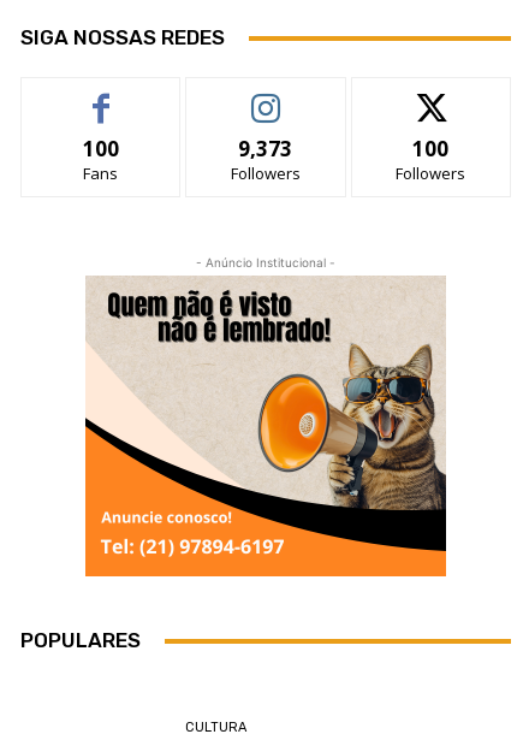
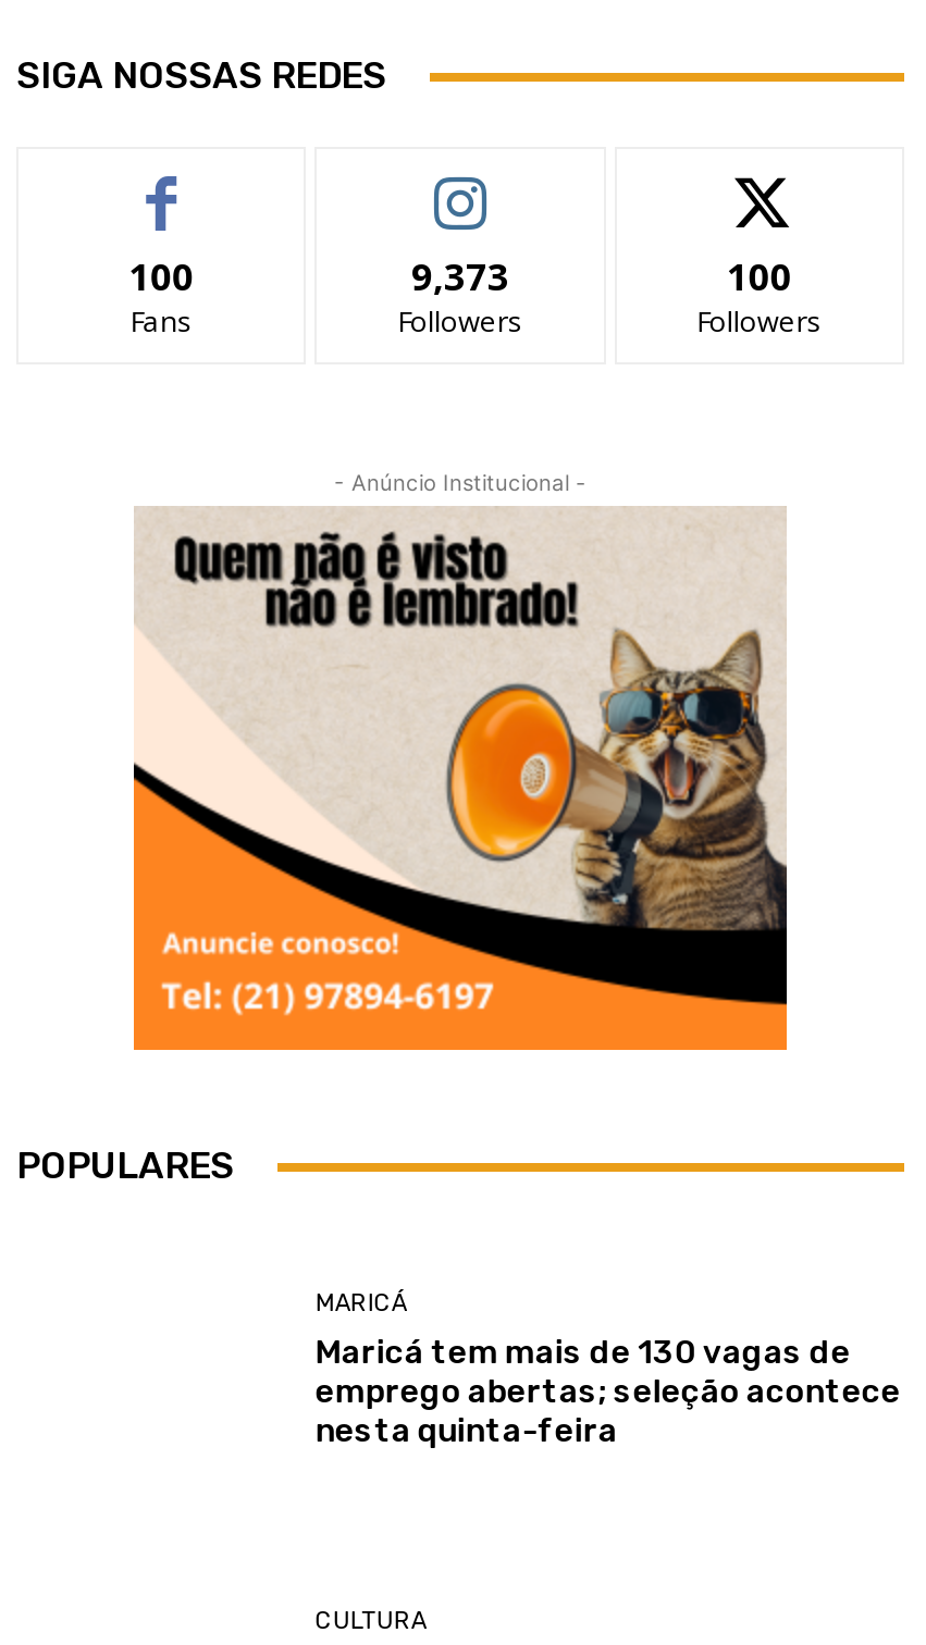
none -> [315,1289,901,1450] MARICÁ | Maricá tem mais de 130 vagas de | emprego abertas; seleção acontece | nesta quinta-feira

